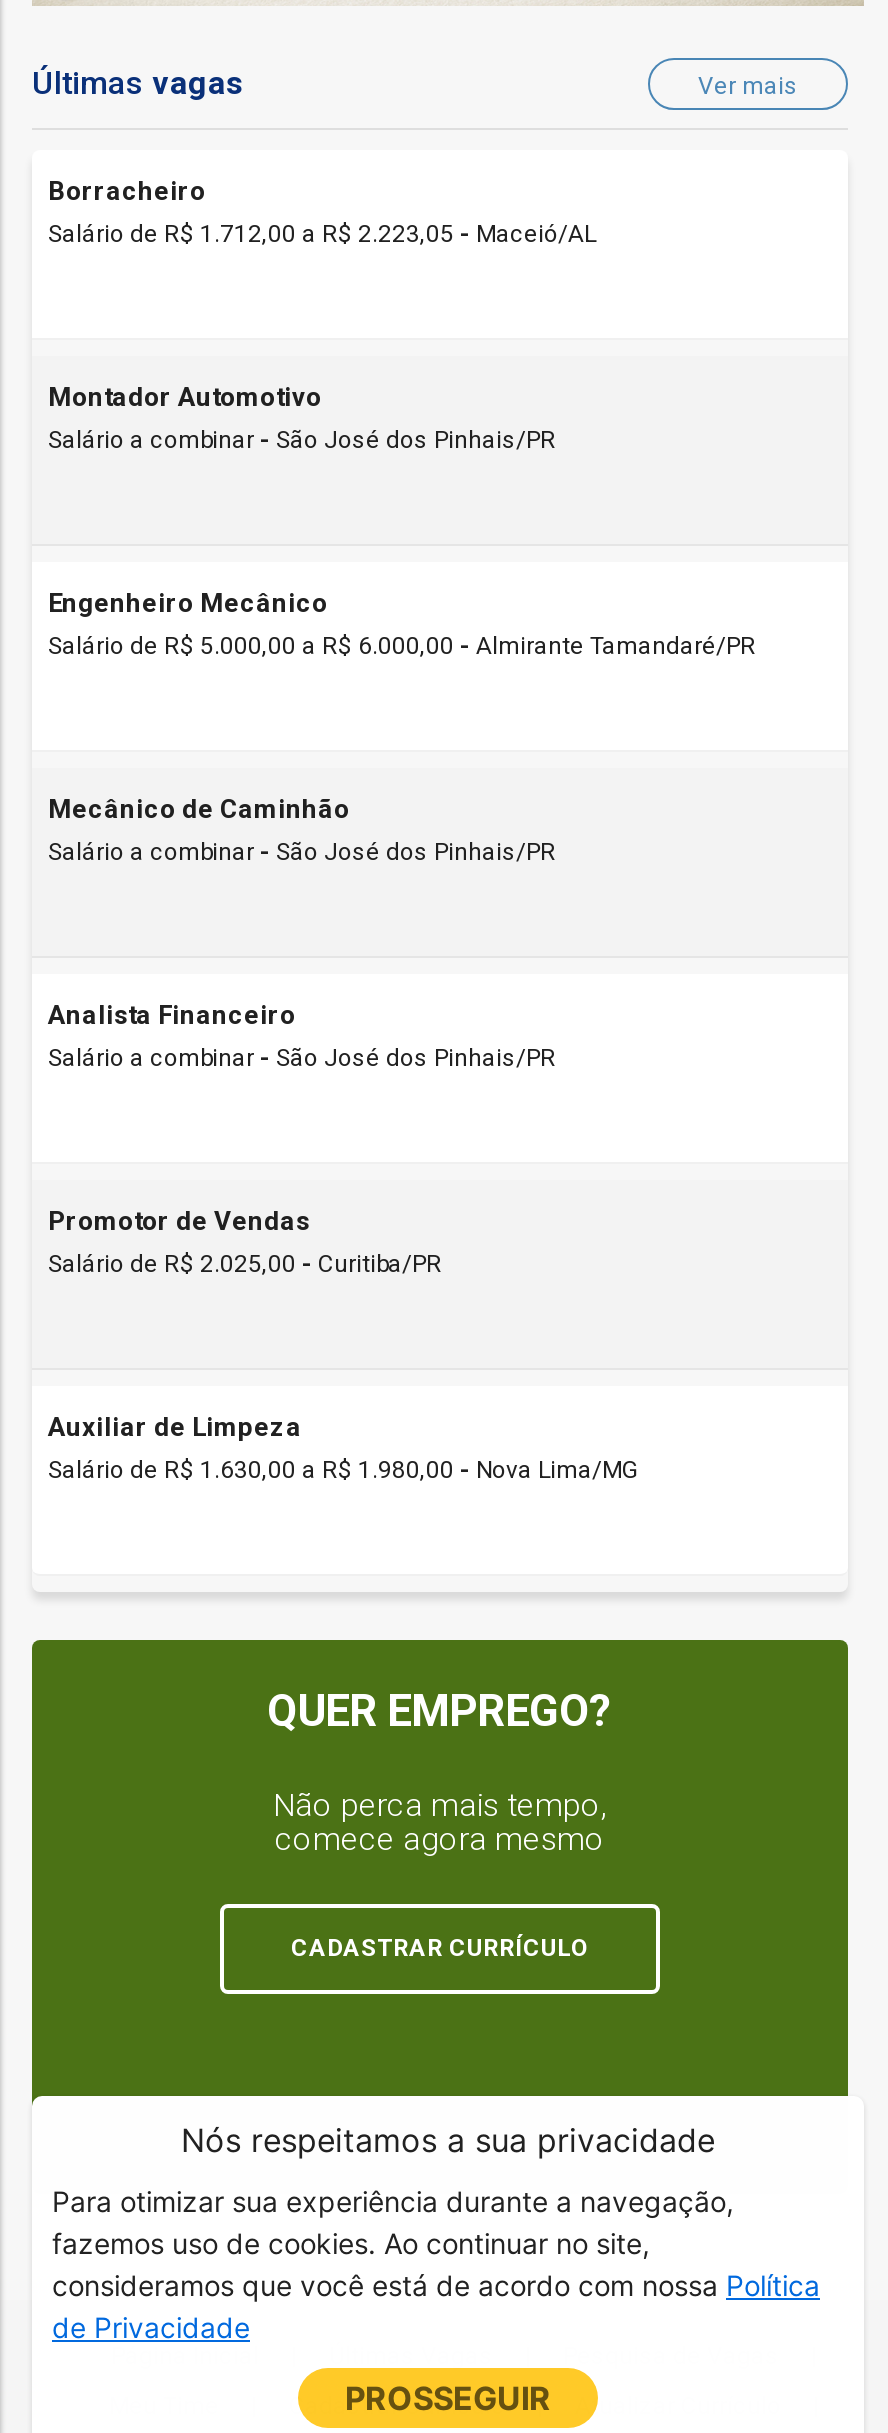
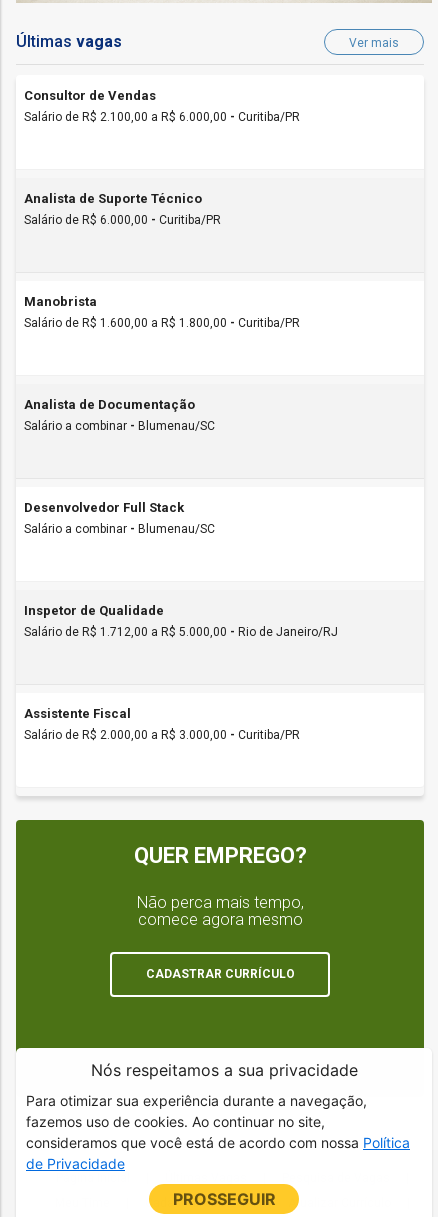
[48,177,206,207] Borracheiro -> [24,88,156,103] Consultor de Vendas
[48,221,596,249] Salário de R$ 1.712,00 a R$ 2.223,05 - Maceió/AL -> [24,110,300,124] Salário de R$ 2.100,00 a R$ 6.000,00 - Curitiba/PR
[48,383,322,413] Montador Automotivo -> [24,191,202,206] Analista de Suporte Técnico
[48,427,556,455] Salário a combinar - São José dos Pinhais/PR -> [24,213,221,227] Salário de R$ 6.000,00 - Curitiba/PR
[48,589,328,619] Engenheiro Mecânico -> [24,294,97,309] Manobrista
[48,633,756,661] Salário de R$ 5.000,00 a R$ 6.000,00 - Almirante Tamandaré/PR -> [24,316,300,330] Salário de R$ 1.600,00 a R$ 1.800,00 - Curitiba/PR
[48,795,350,825] Mecânico de Caminhão -> [24,397,195,412] Analista de Documentação
[48,839,556,867] Salário a combinar - São José dos Pinhais/PR -> [24,419,215,433] Salário a combinar - Blumenau/SC
[48,1001,296,1031] Analista Financeiro -> [24,500,184,515] Desenvolvedor Full Stack
[48,1045,556,1073] Salário a combinar - São José dos Pinhais/PR -> [24,522,215,536] Salário a combinar - Blumenau/SC
[48,1207,310,1237] Promotor de Vendas -> [24,603,164,618] Inspetor de Qualidade
[48,1251,442,1279] Salário de R$ 2.025,00 - Curitiba/PR -> [24,625,338,639] Salário de R$ 1.712,00 a R$ 5.000,00 - Rio de Janeiro/RJ
[48,1413,302,1443] Auxiliar de Limpeza -> [24,706,131,721] Assistente Fiscal
[48,1457,638,1485] Salário de R$ 1.630,00 a R$ 1.980,00 - Nova Lima/MG -> [24,728,300,742] Salário de R$ 2.000,00 a R$ 3.000,00 - Curitiba/PR

